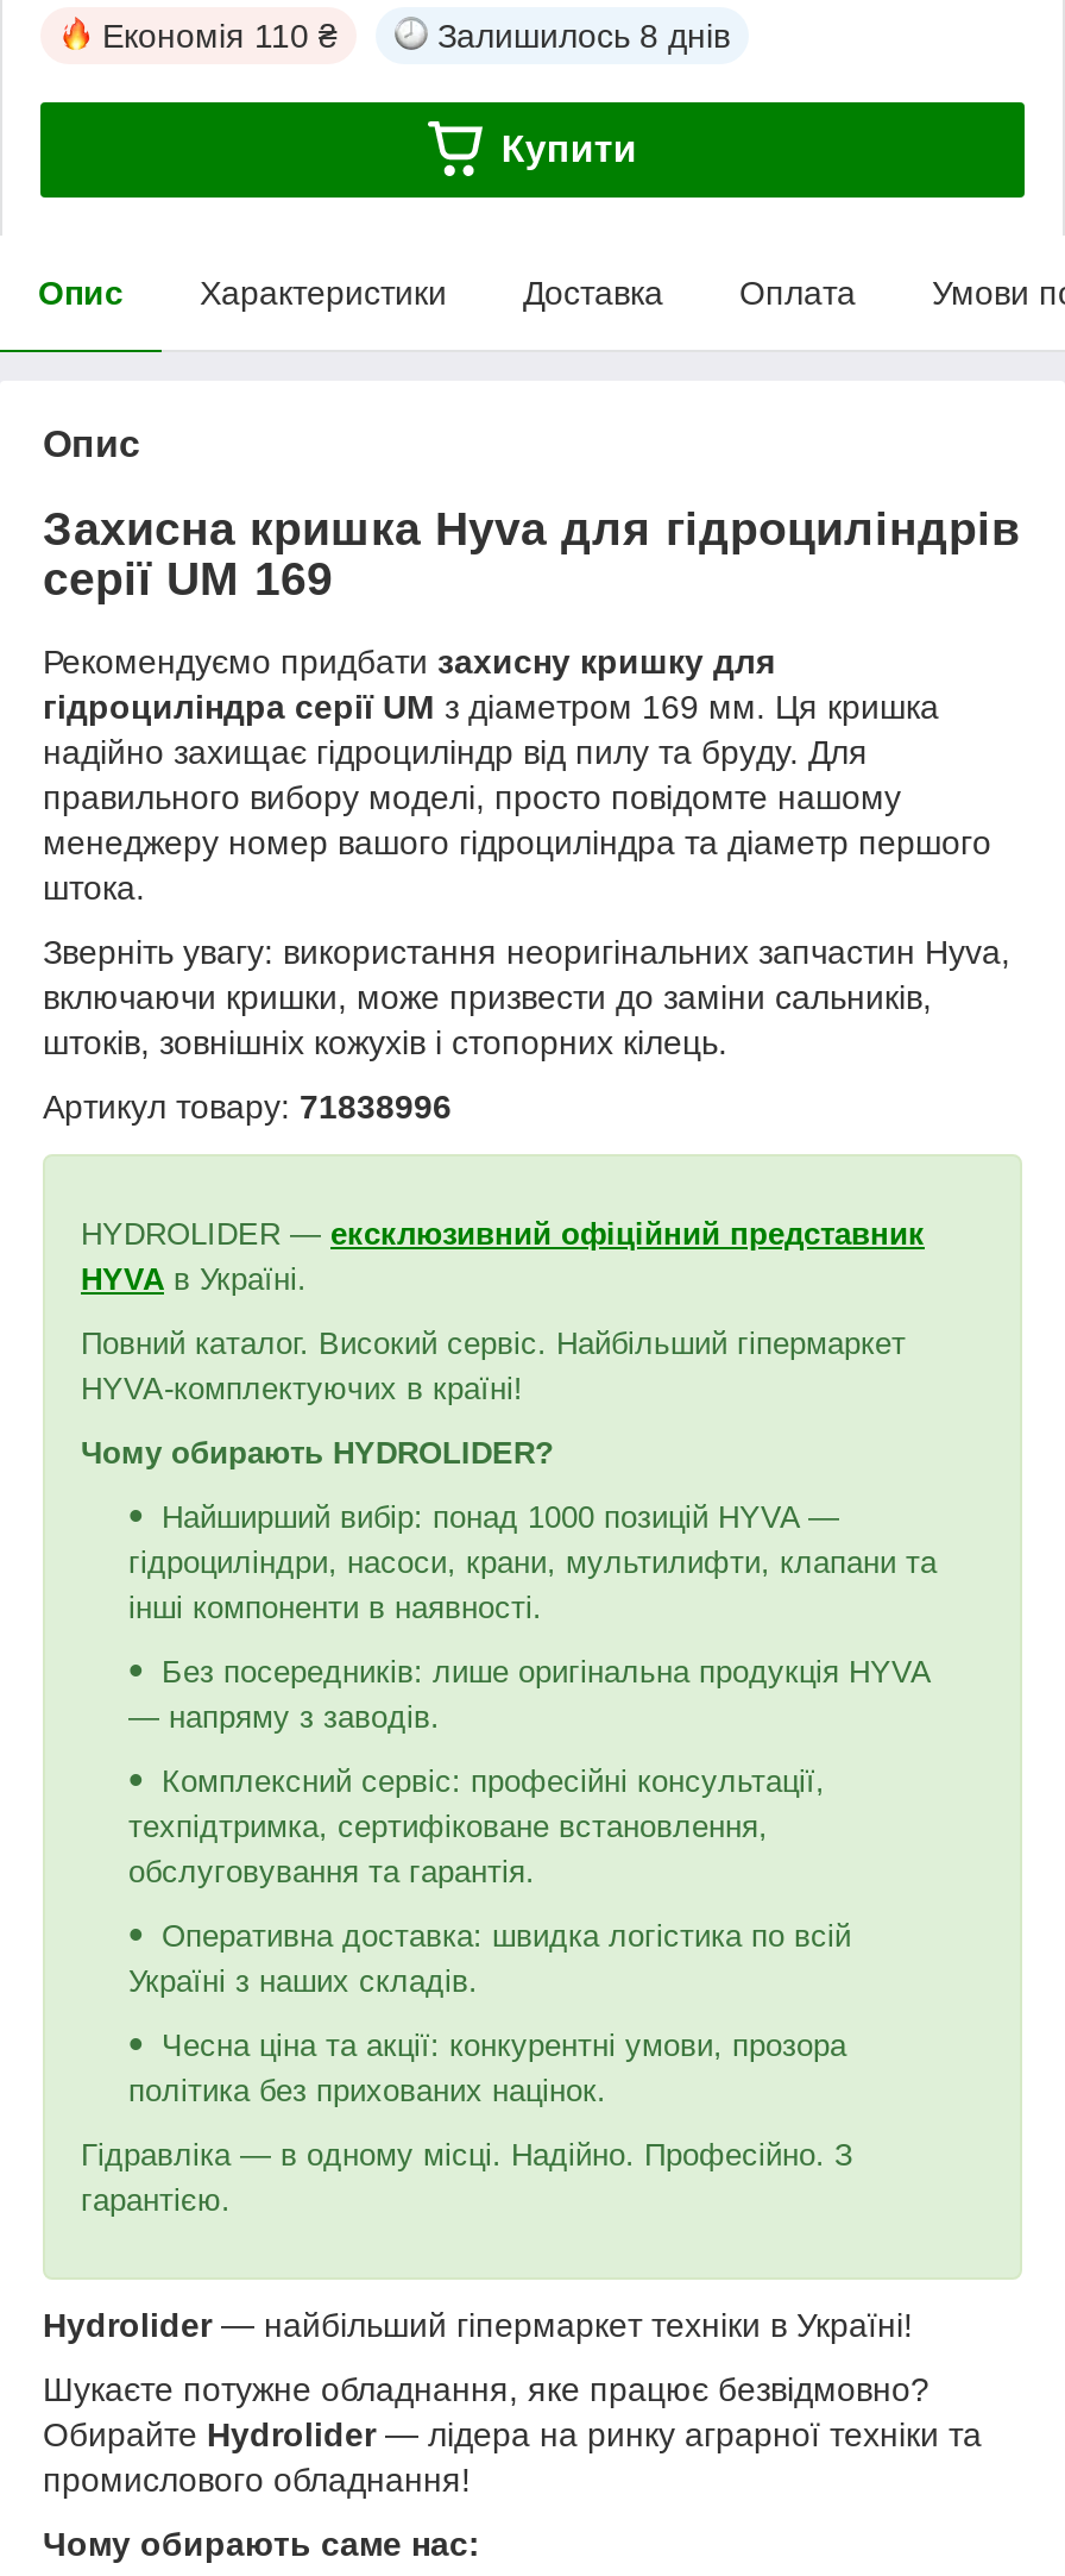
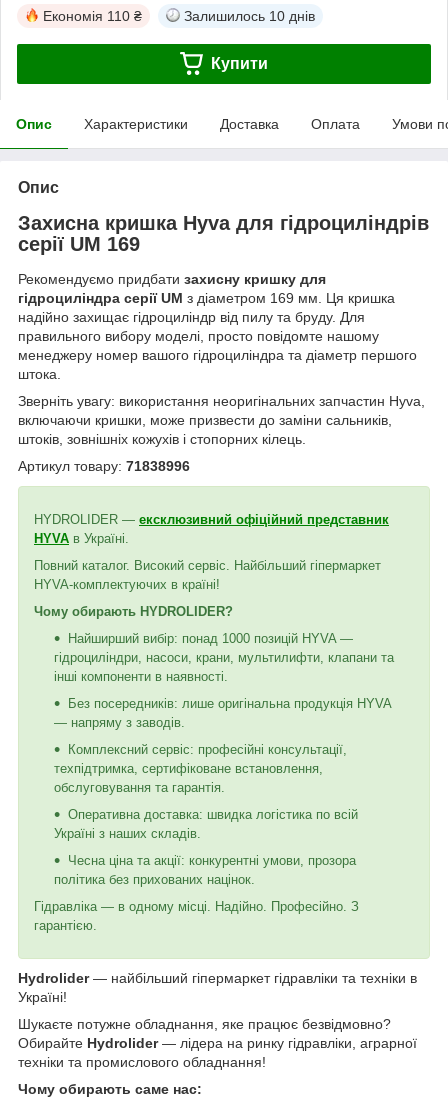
[437,16,730,54] Залишилось 8 днів -> [184,8,315,24] Залишилось 10 днів
[43,2307,913,2345] Hydrolider — найбільший гіпермаркет техніки в Україні! -> [18,970,417,1005] Hydrolider — найбільший гіпермаркет гідравліки та техніки в | Україні!
[43,2417,982,2500] Обирайте Hydrolider — лідера на ринку аграрної техніки та | промислового обладнання! -> [18,1035,417,1070] Обирайте Hydrolider — лідера на ринку гідравліки, аграрної | техніки та промислового обладнання!

